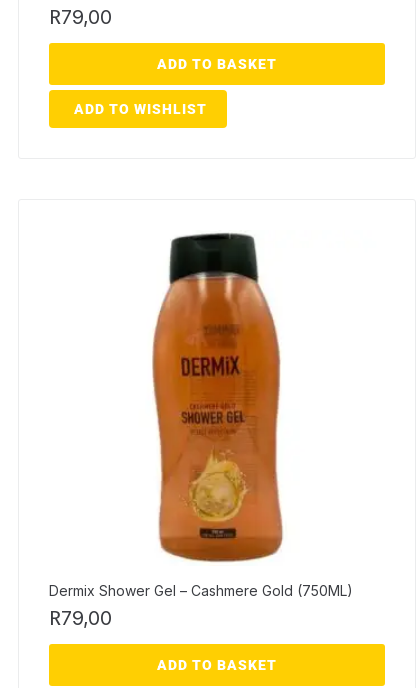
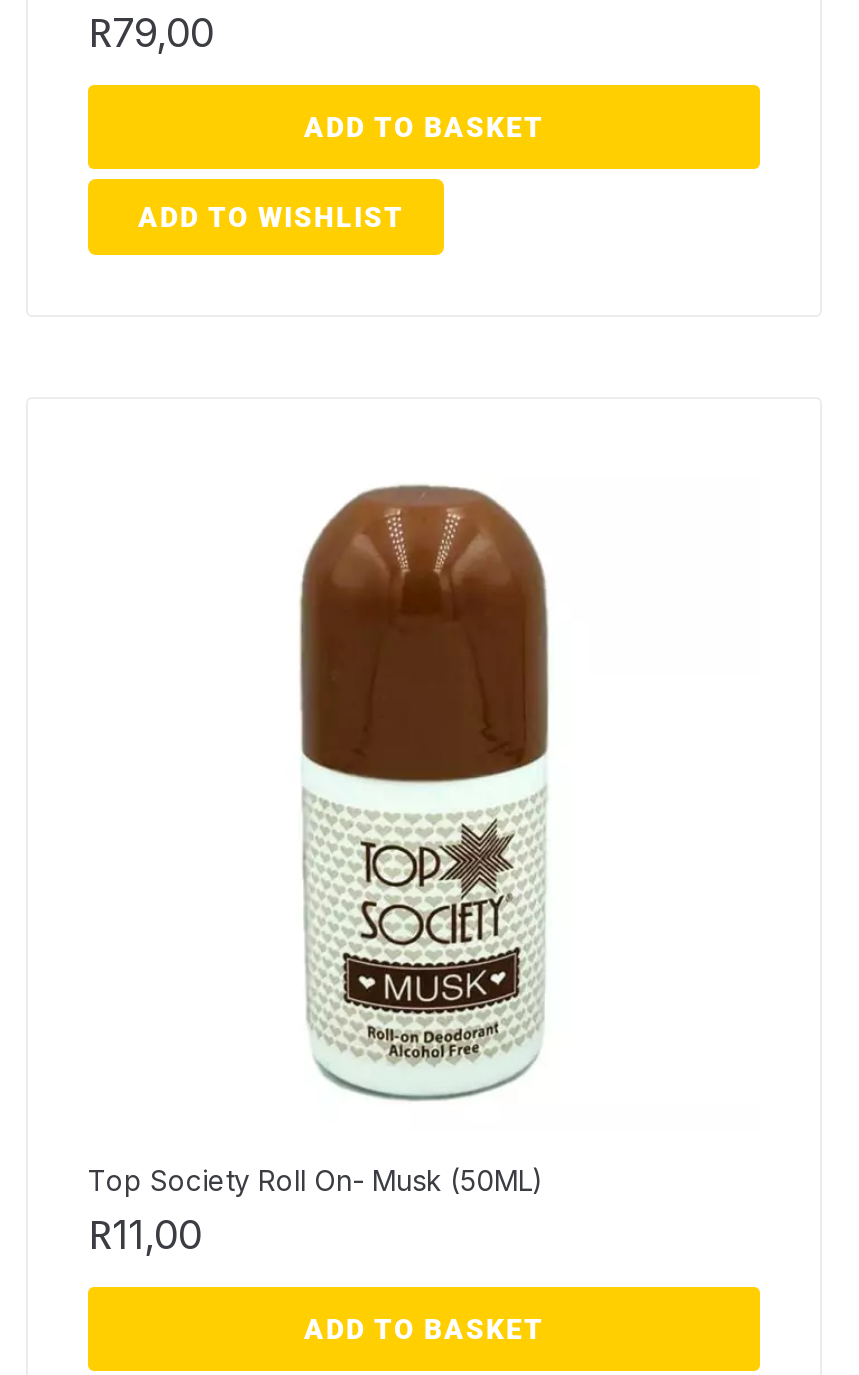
[49,232,353,630] [image] | Dermix Shower Gel – Cashmere Gold (750ML) | R79,00 -> [88,465,556,1259] [image] | Top Society Roll On- Musk (50ML) | R11,00

